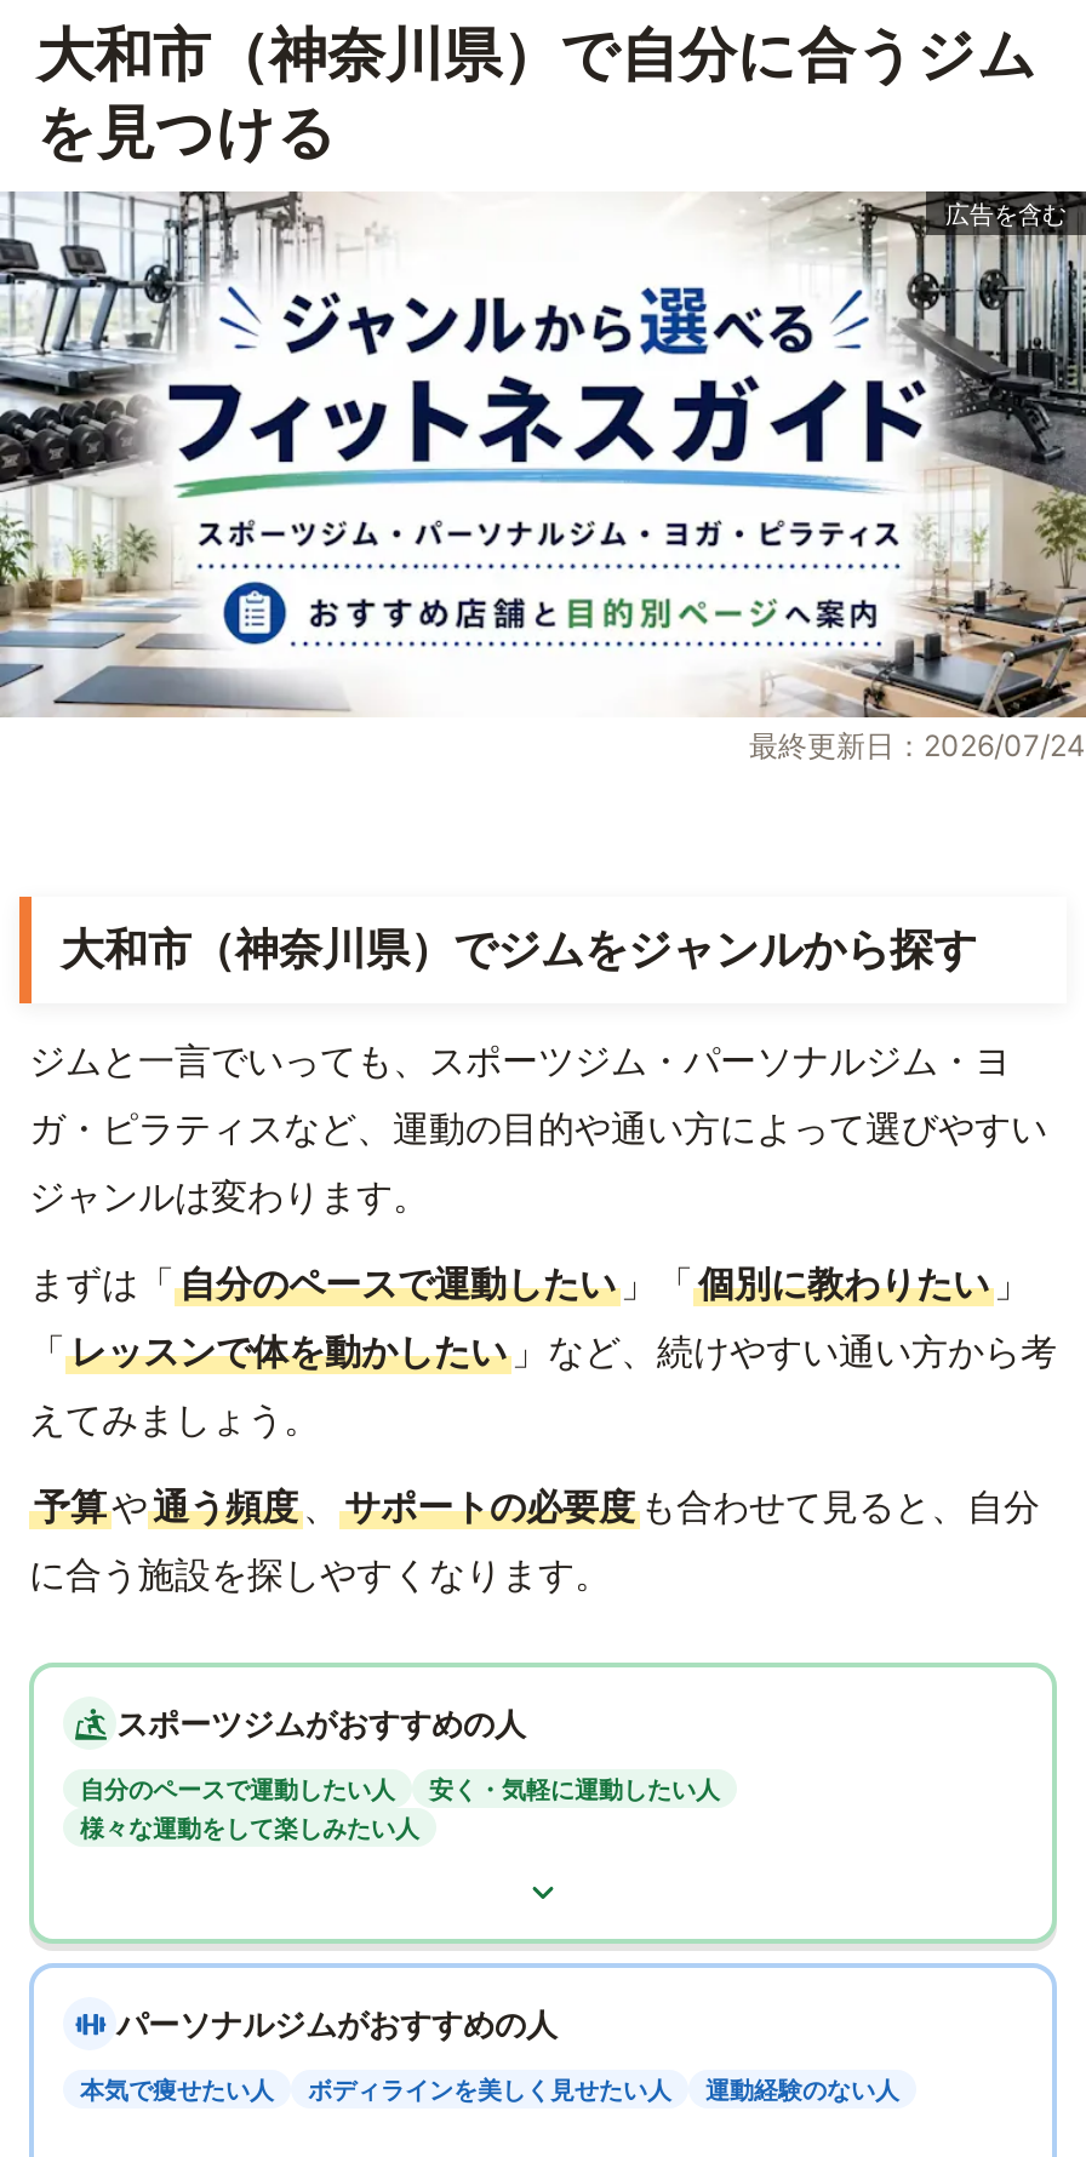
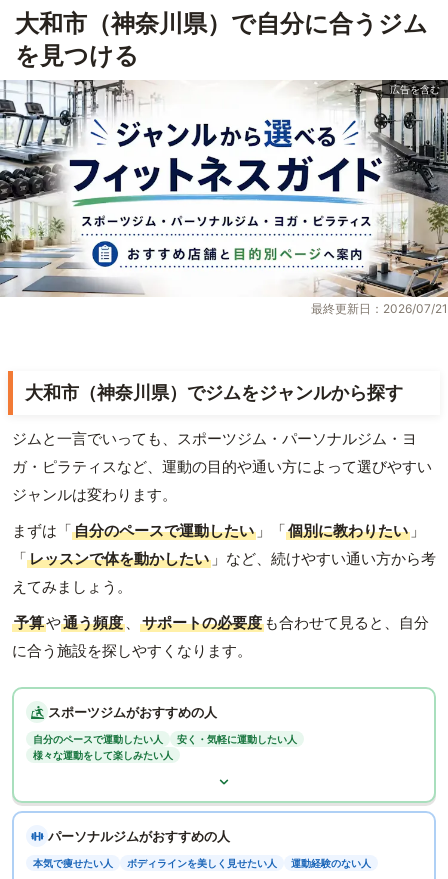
[749,728,1086,764] 最終更新日：2026/07/24 -> [311,301,448,316] 最終更新日：2026/07/21

